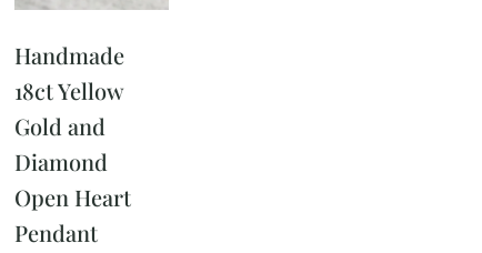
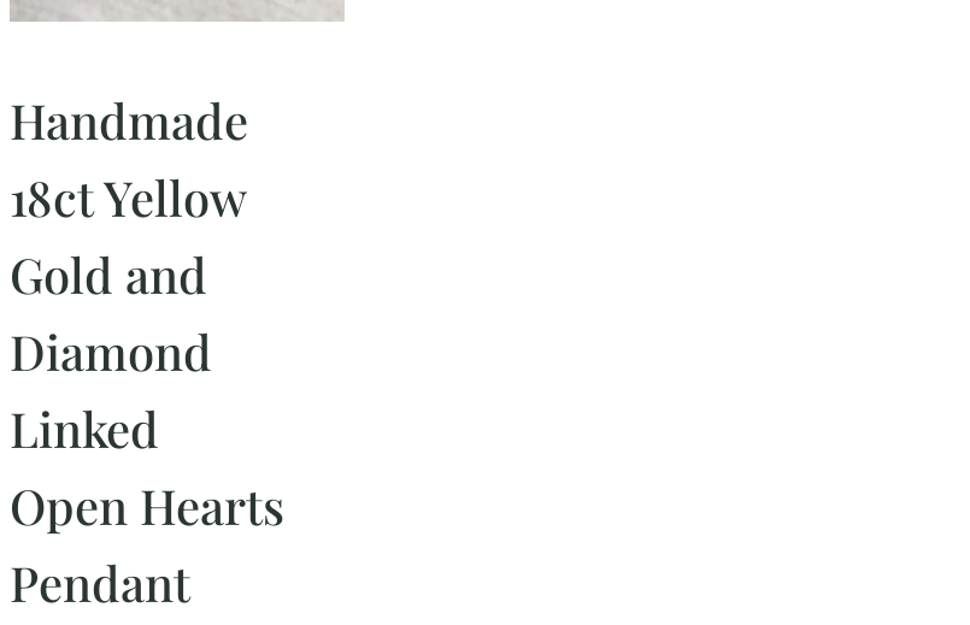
[14,182,131,212] Open Heart -> [10,396,284,538] Linked | Open Hearts

